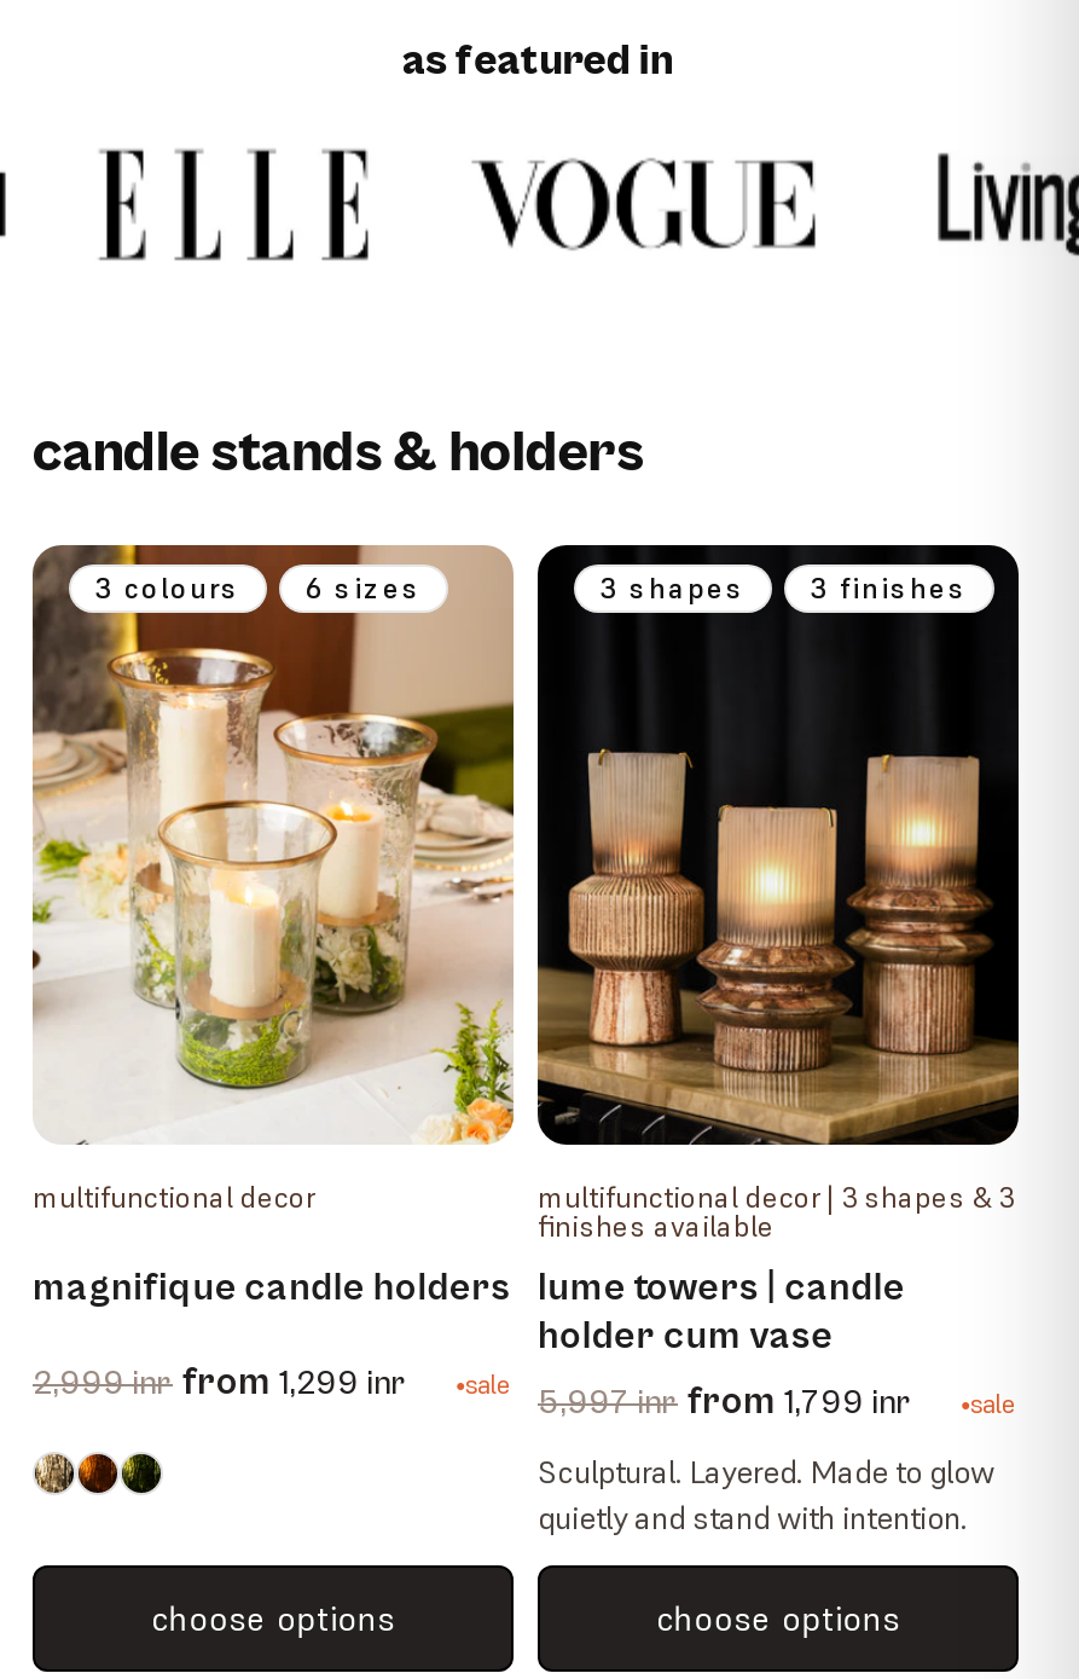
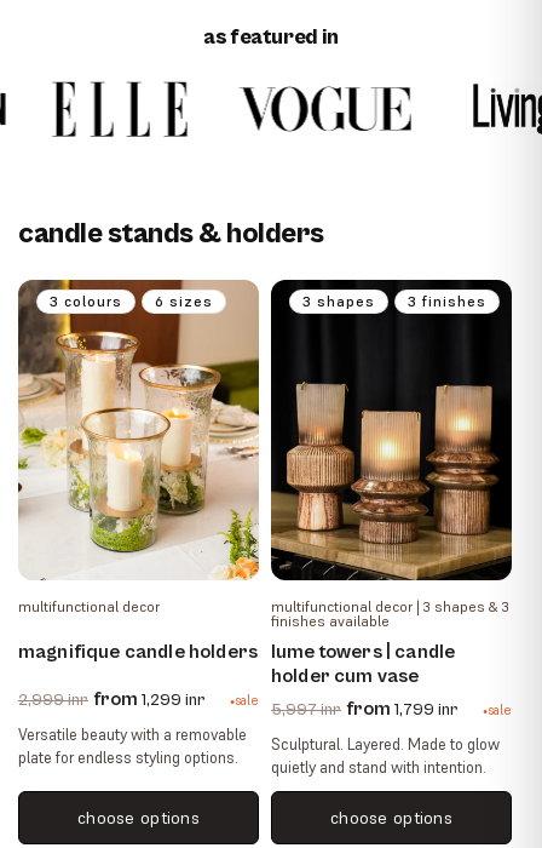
none -> [18,725,247,769] Versatile beauty with a removable | plate for endless styling options.

